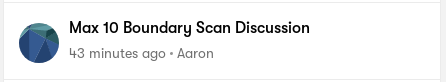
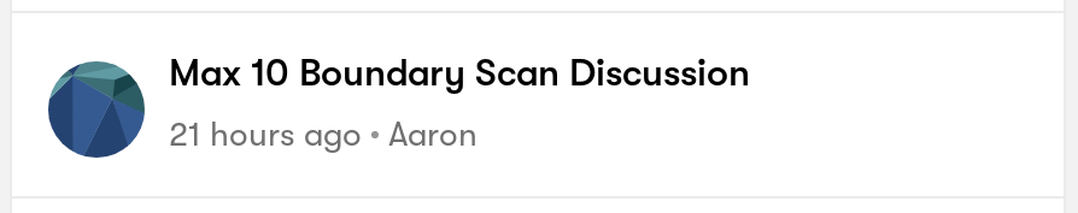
[69,45,214,61] 43 minutes ago Aaron -> [169,114,478,153] 21 hours ago Aaron

